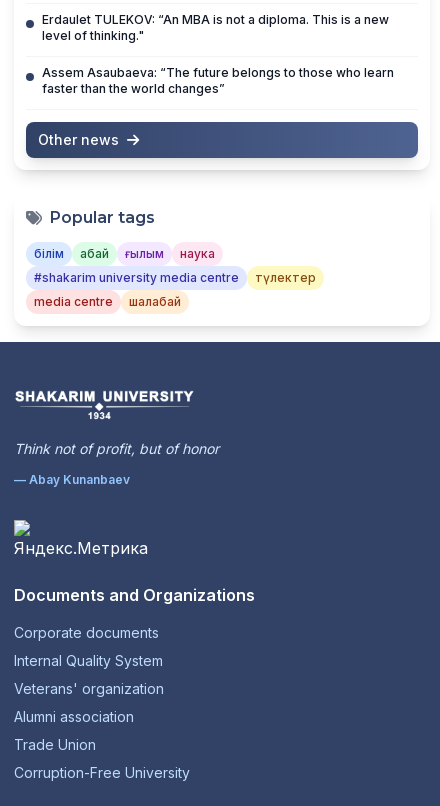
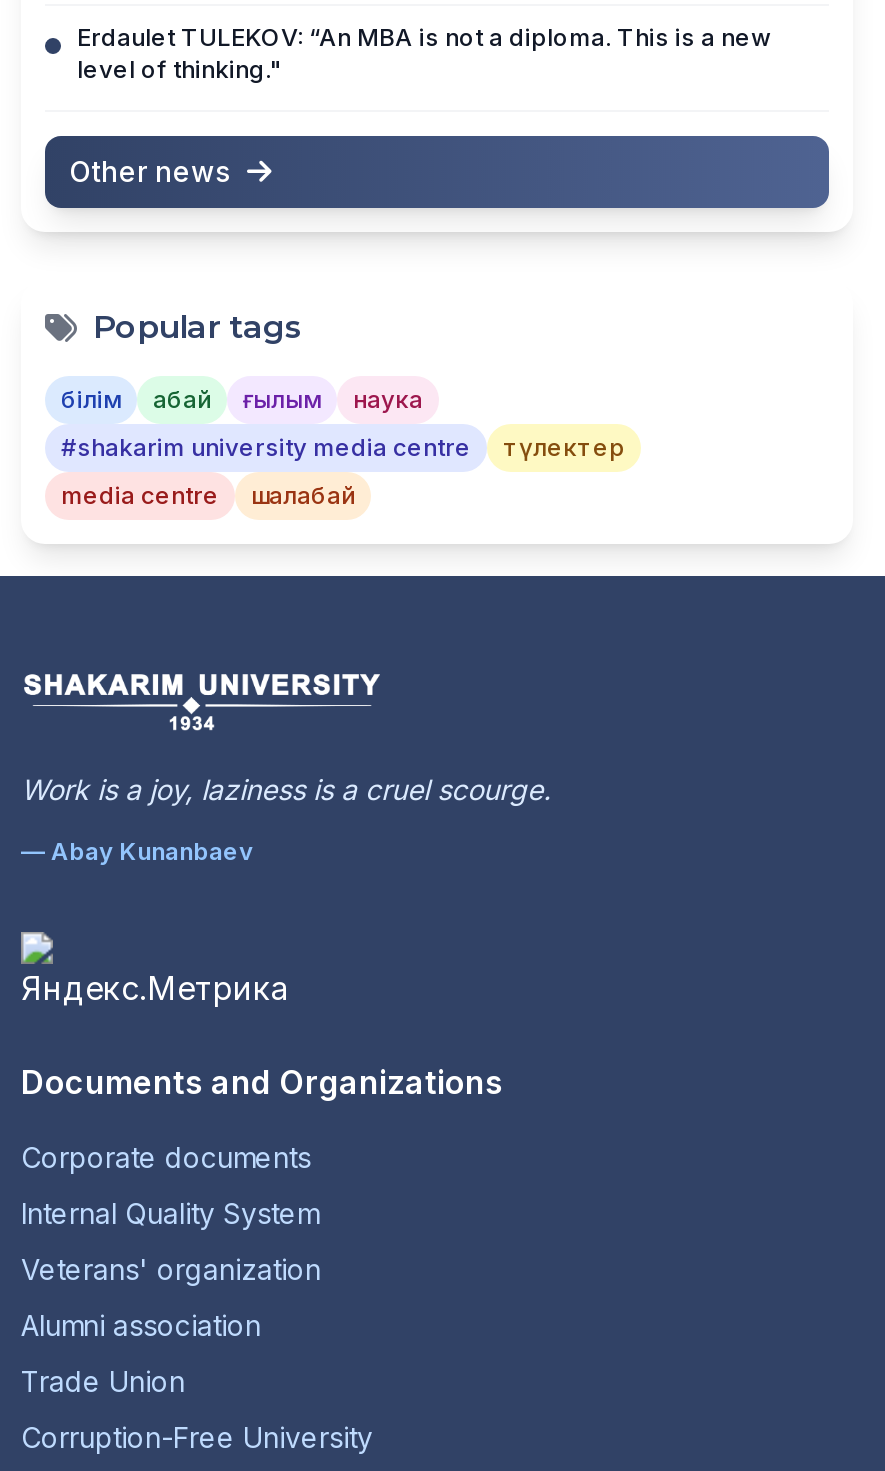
[42,65,394,96] Assem Asaubaeva: “The future belongs to those who learn | faster than the world changes” -> none
[14,440,219,457] Think not of profit, but of honor -> [21,773,551,807] Work is a joy, laziness is a cruel scourge.

